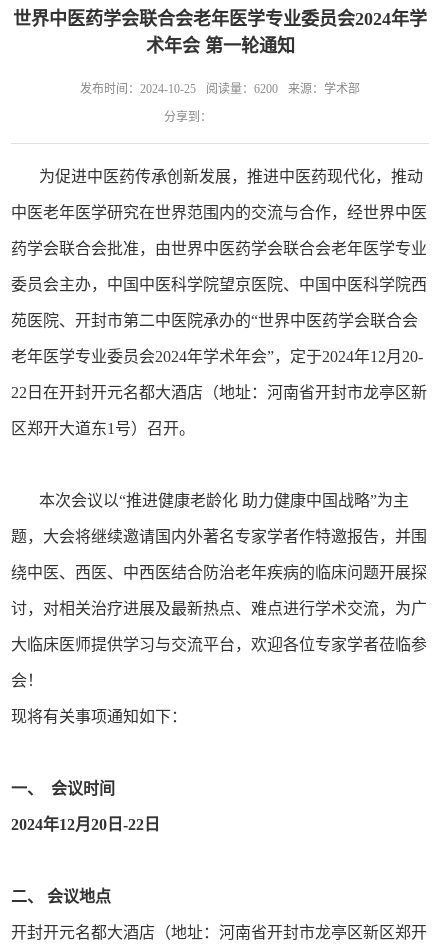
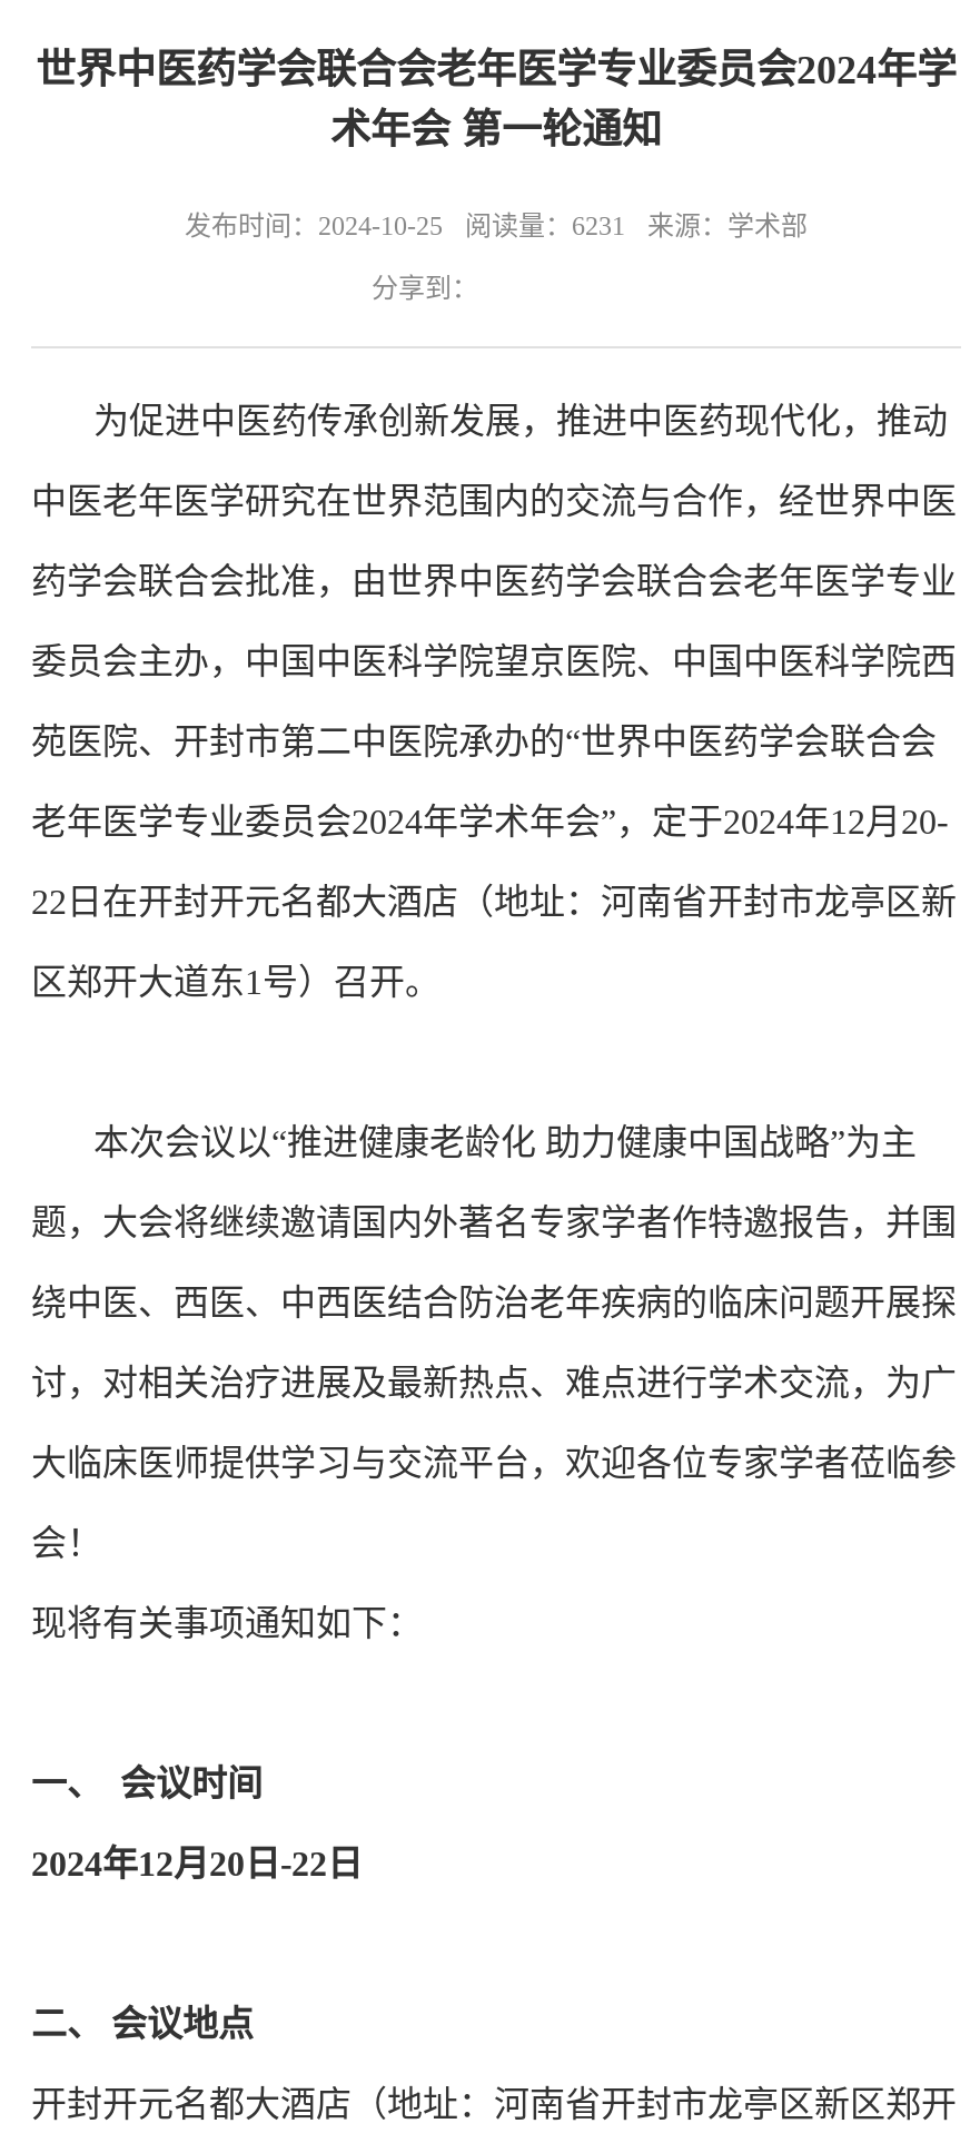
[80,82,360,96] 发布时间：2024-10-25 阅读量：6200 来源：学术部 -> [185,210,808,242] 发布时间：2024-10-25 阅读量：6231 来源：学术部

